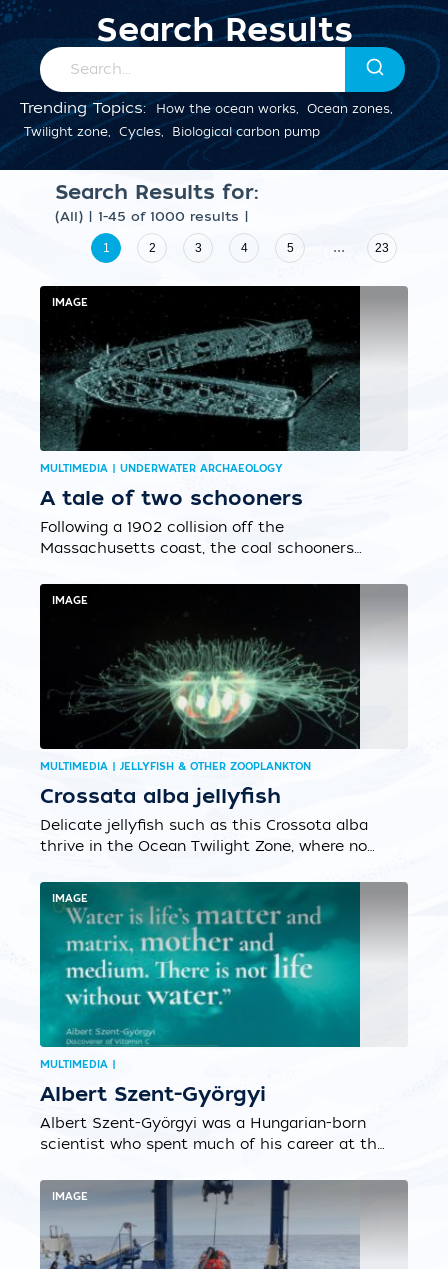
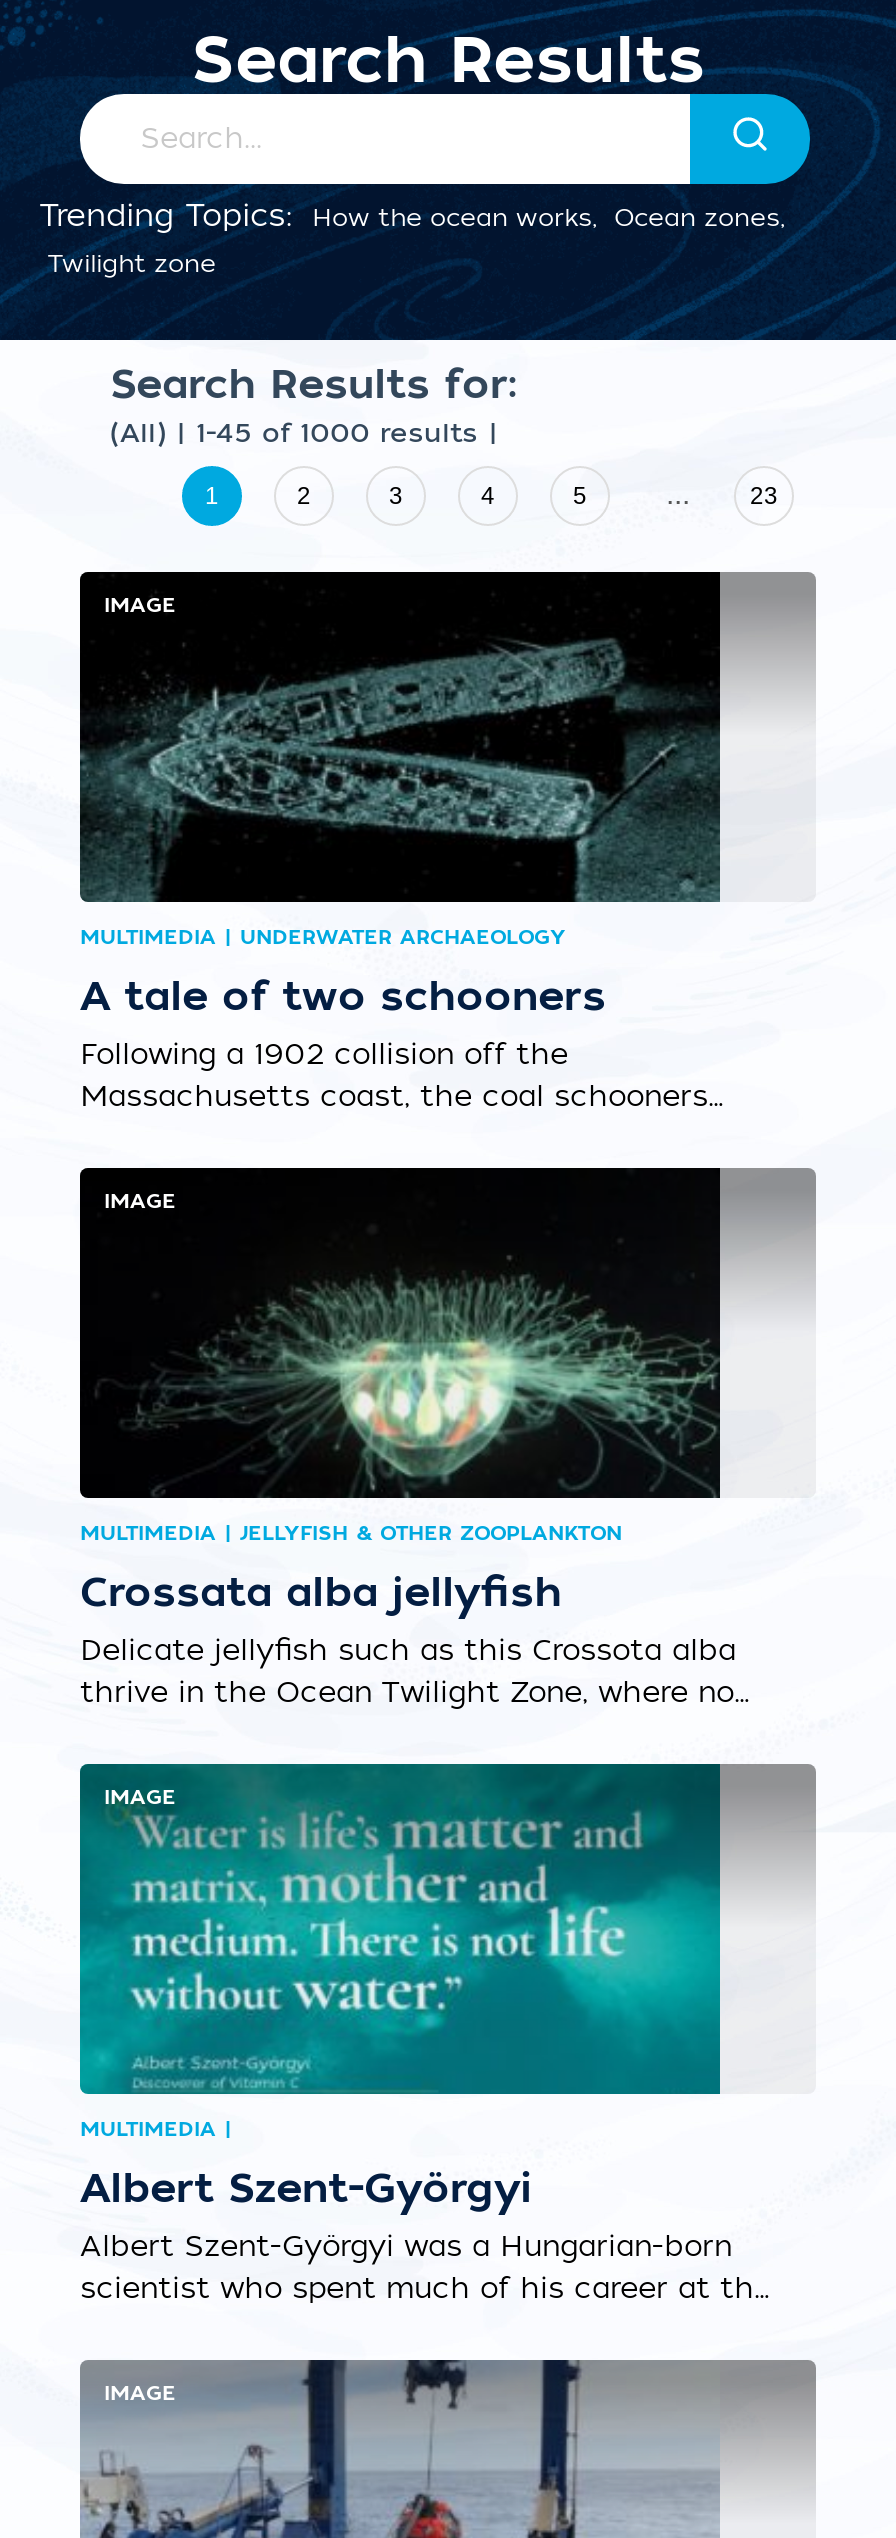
[24,124,320,140] Twilight zone, Cycles, Biological carbon pump -> [48,248,216,280] Twilight zone

